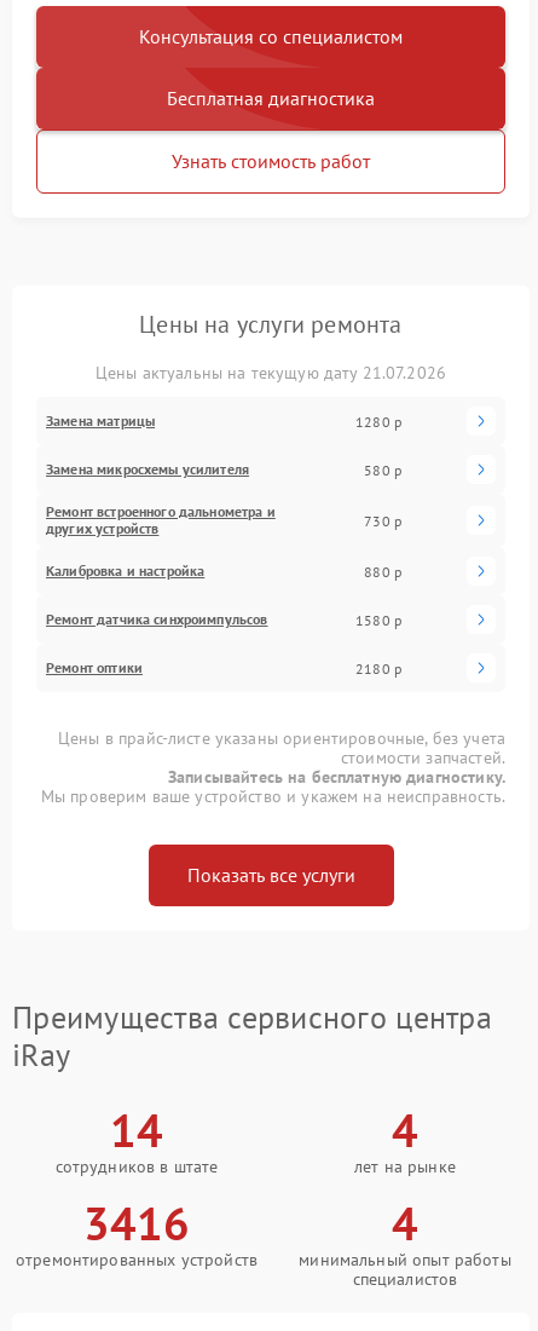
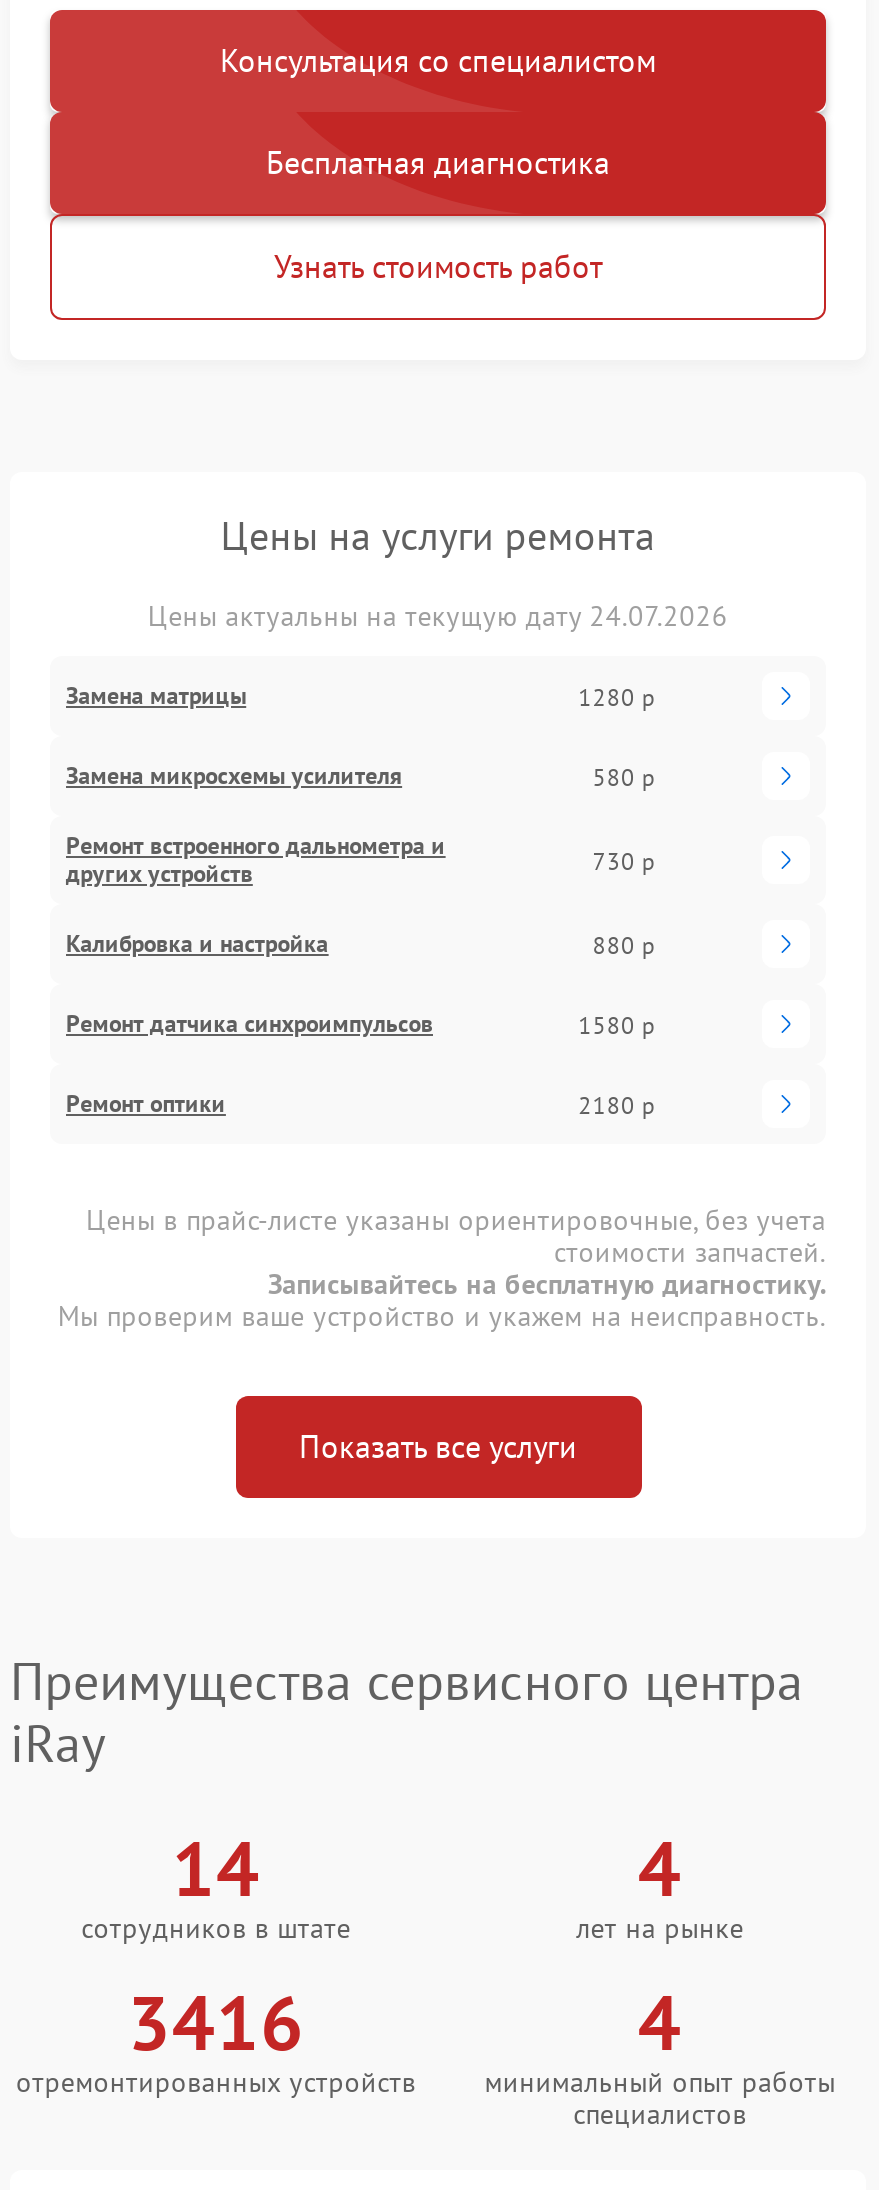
[95,362,446,384] Цены актуальны на текущую дату 21.07.2026 -> [148,598,728,634] Цены актуальны на текущую дату 24.07.2026

